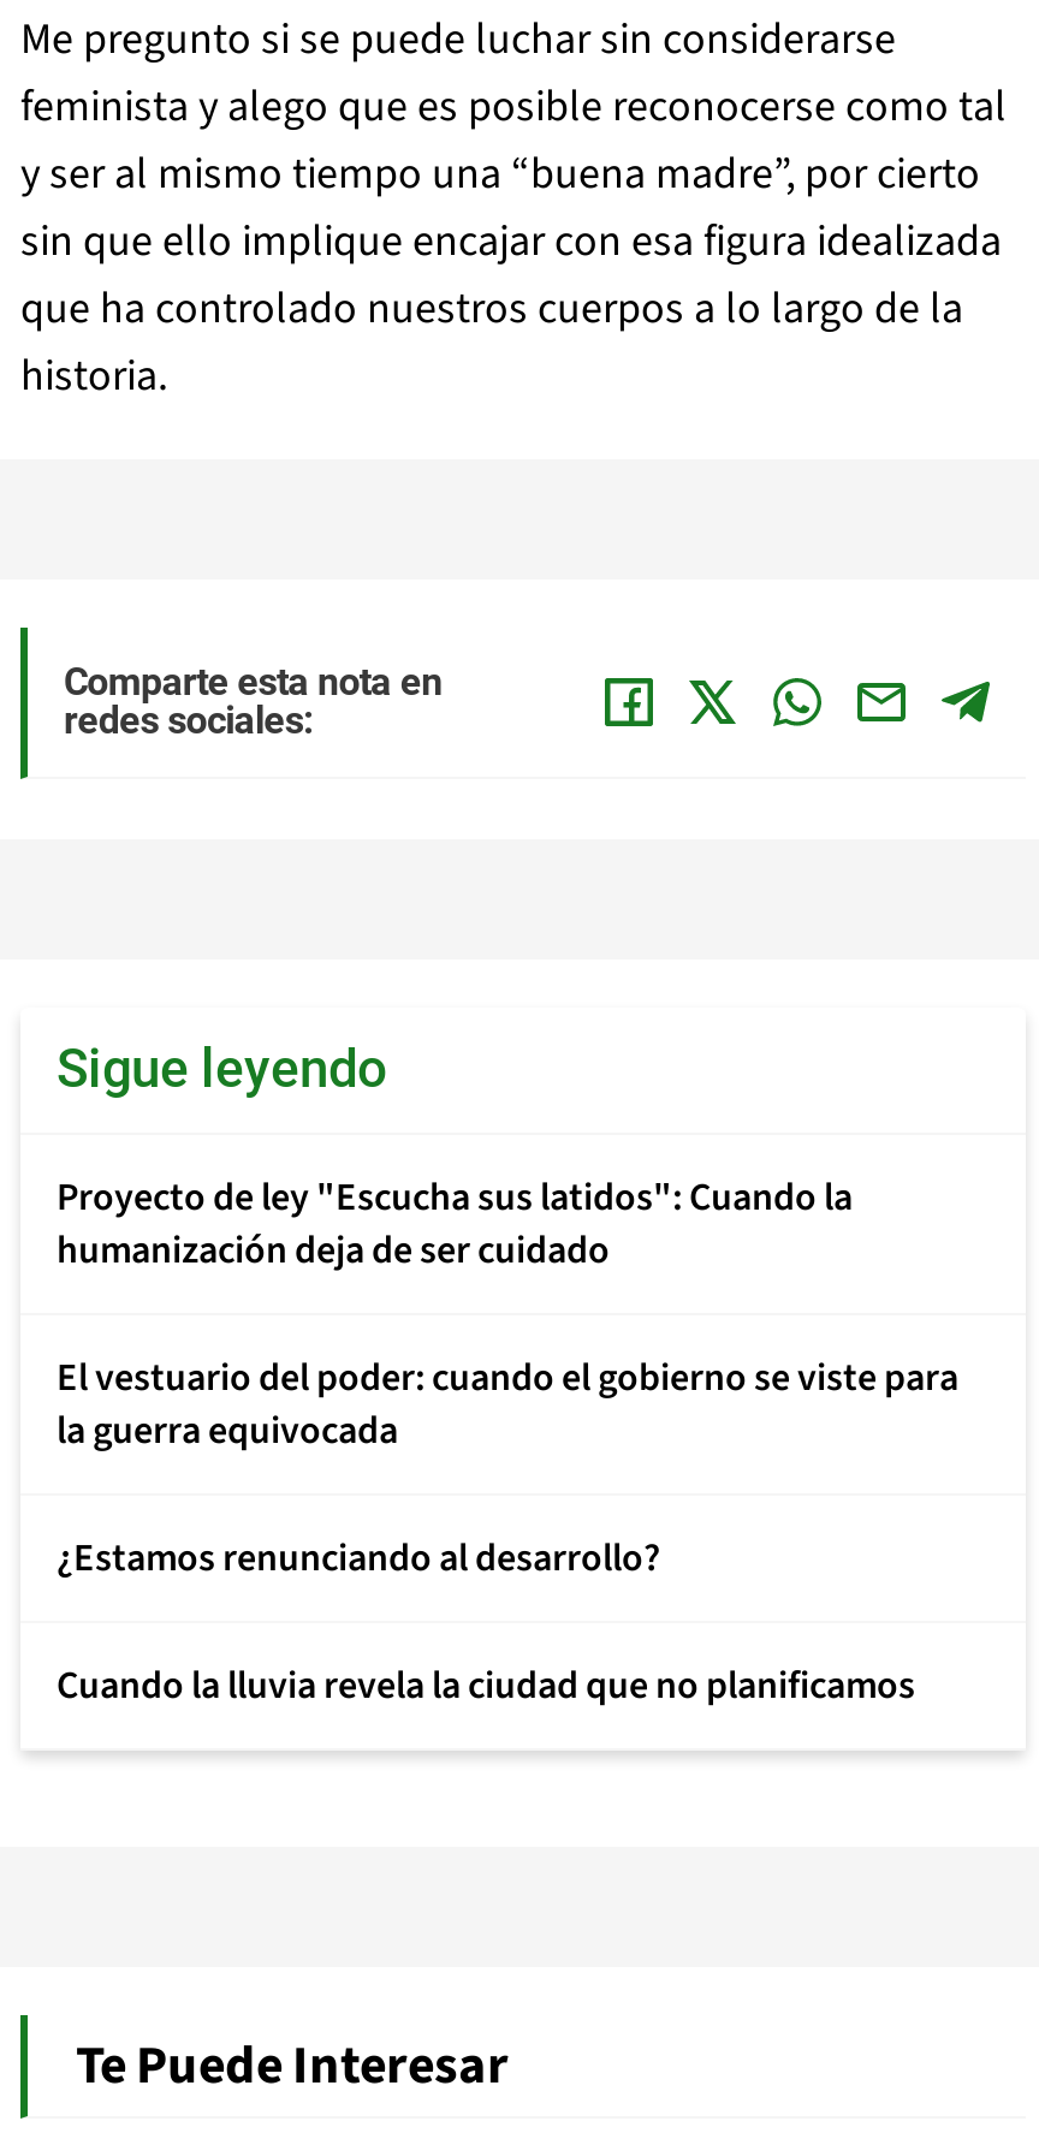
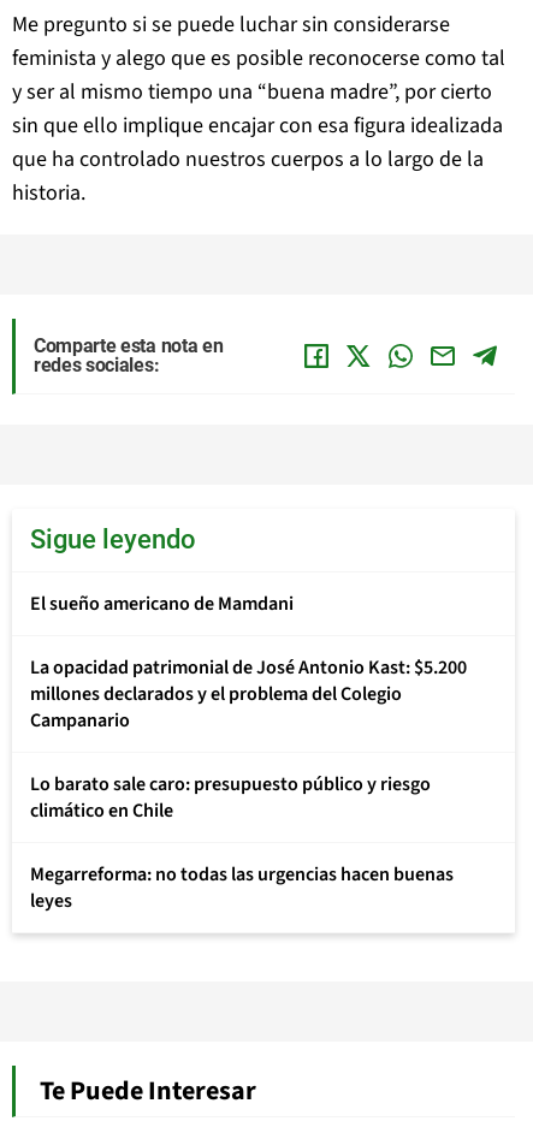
[57,1171,853,1277] Proyecto de ley "Escucha sus latidos": Cuando la | humanización deja de ser cuidado -> [30,591,294,617] El sueño americano de Mamdani
[57,1351,958,1457] El vestuario del poder: cuando el gobierno se viste para | la guerra equivocada -> [30,654,467,734] La opacidad patrimonial de José Antonio Kast: $5.200 | millones declarados y el problema del Colegio | Campanario
[57,1532,660,1585] ¿Estamos renunciando al desarrollo? -> [30,771,431,824] Lo barato sale caro: presupuesto público y riesgo | climático en Chile
[57,1659,915,1712] Cuando la lluvia revela la ciudad que no planificamos -> [30,861,454,914] Megarreforma: no todas las urgencias hacen buenas | leyes

